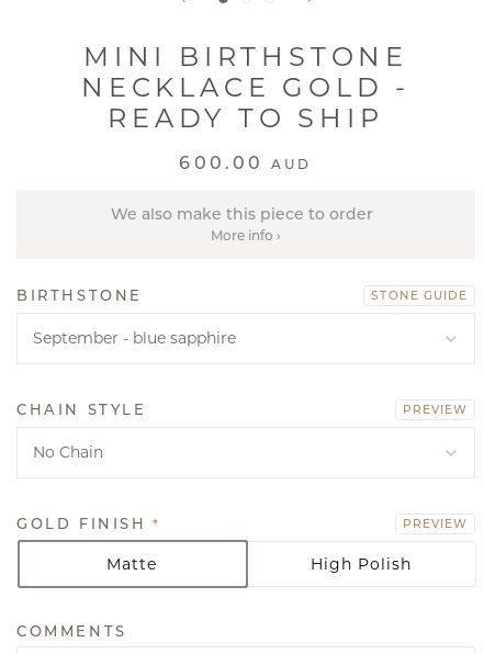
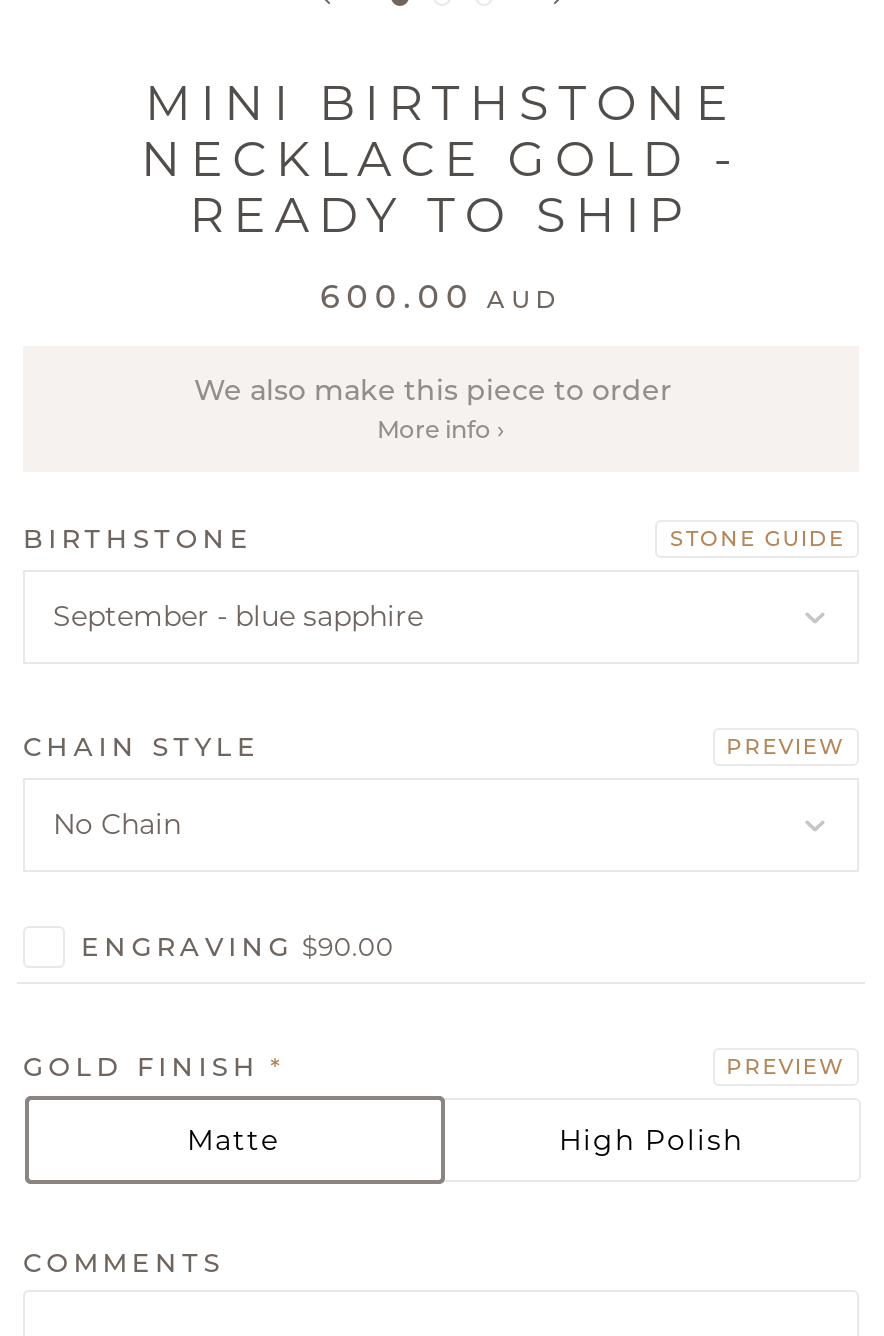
none -> [81,929,394,961] ENGRAVING $90.00

